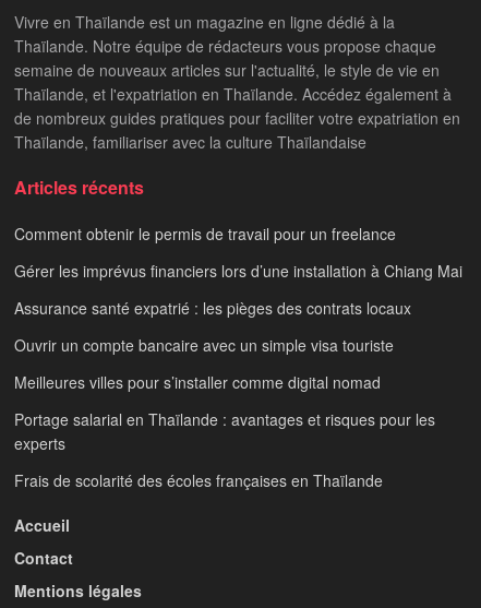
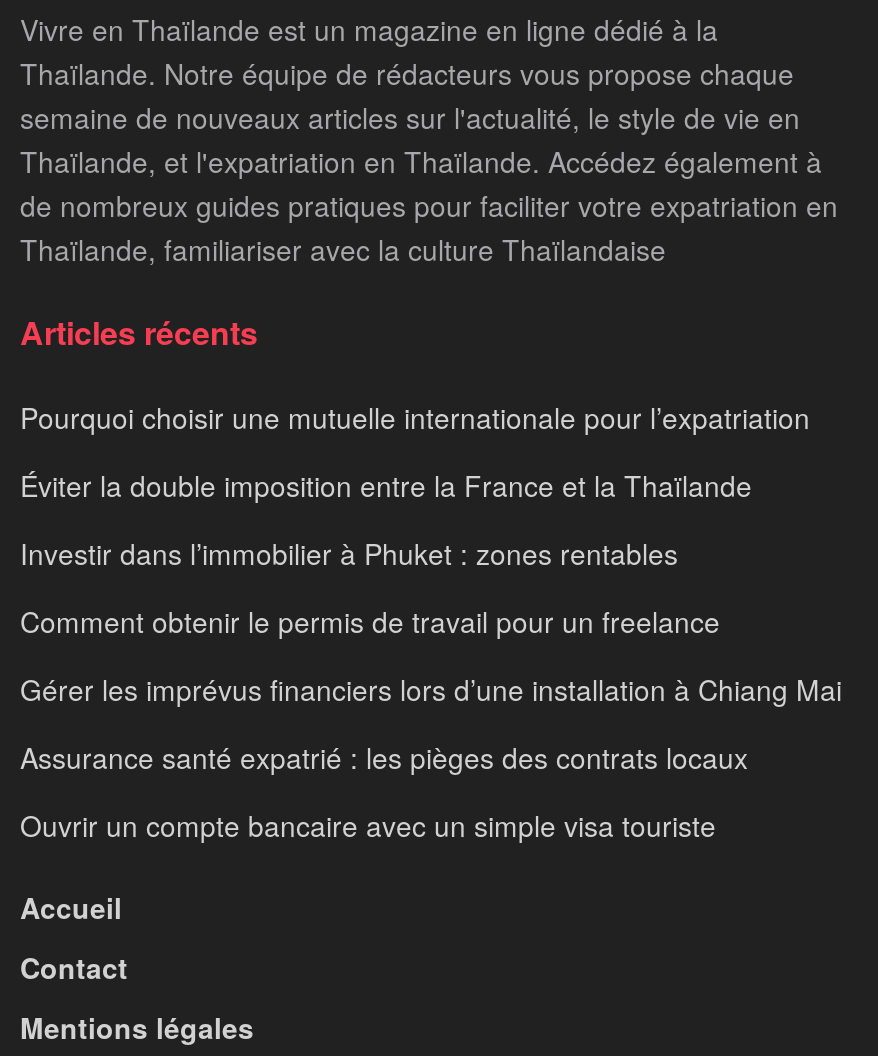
none -> [20,397,810,573] Pourquoi choisir une mutuelle internationale pour l’expatriation | Éviter la double imposition entre la France et la Thaïlande | Investir dans l’immobilier à Phuket : zones rentables
moved [14,223,462,356] -> [20,601,842,845]: Comment obtenir le permis de travail pour un freelance | Gérer les imprévus financiers lors d’une installation à Chiang Mai | Assurance santé expatrié : les pièges des contrats locaux | Ouvrir un compte bancaire avec un simple visa touriste
[14,371,435,491] Meilleures villes pour s’installer comme digital nomad | Portage salarial en Thaïlande : avantages et risques pour les | experts | Frais de scolarité des écoles françaises en Thaïlande -> none

